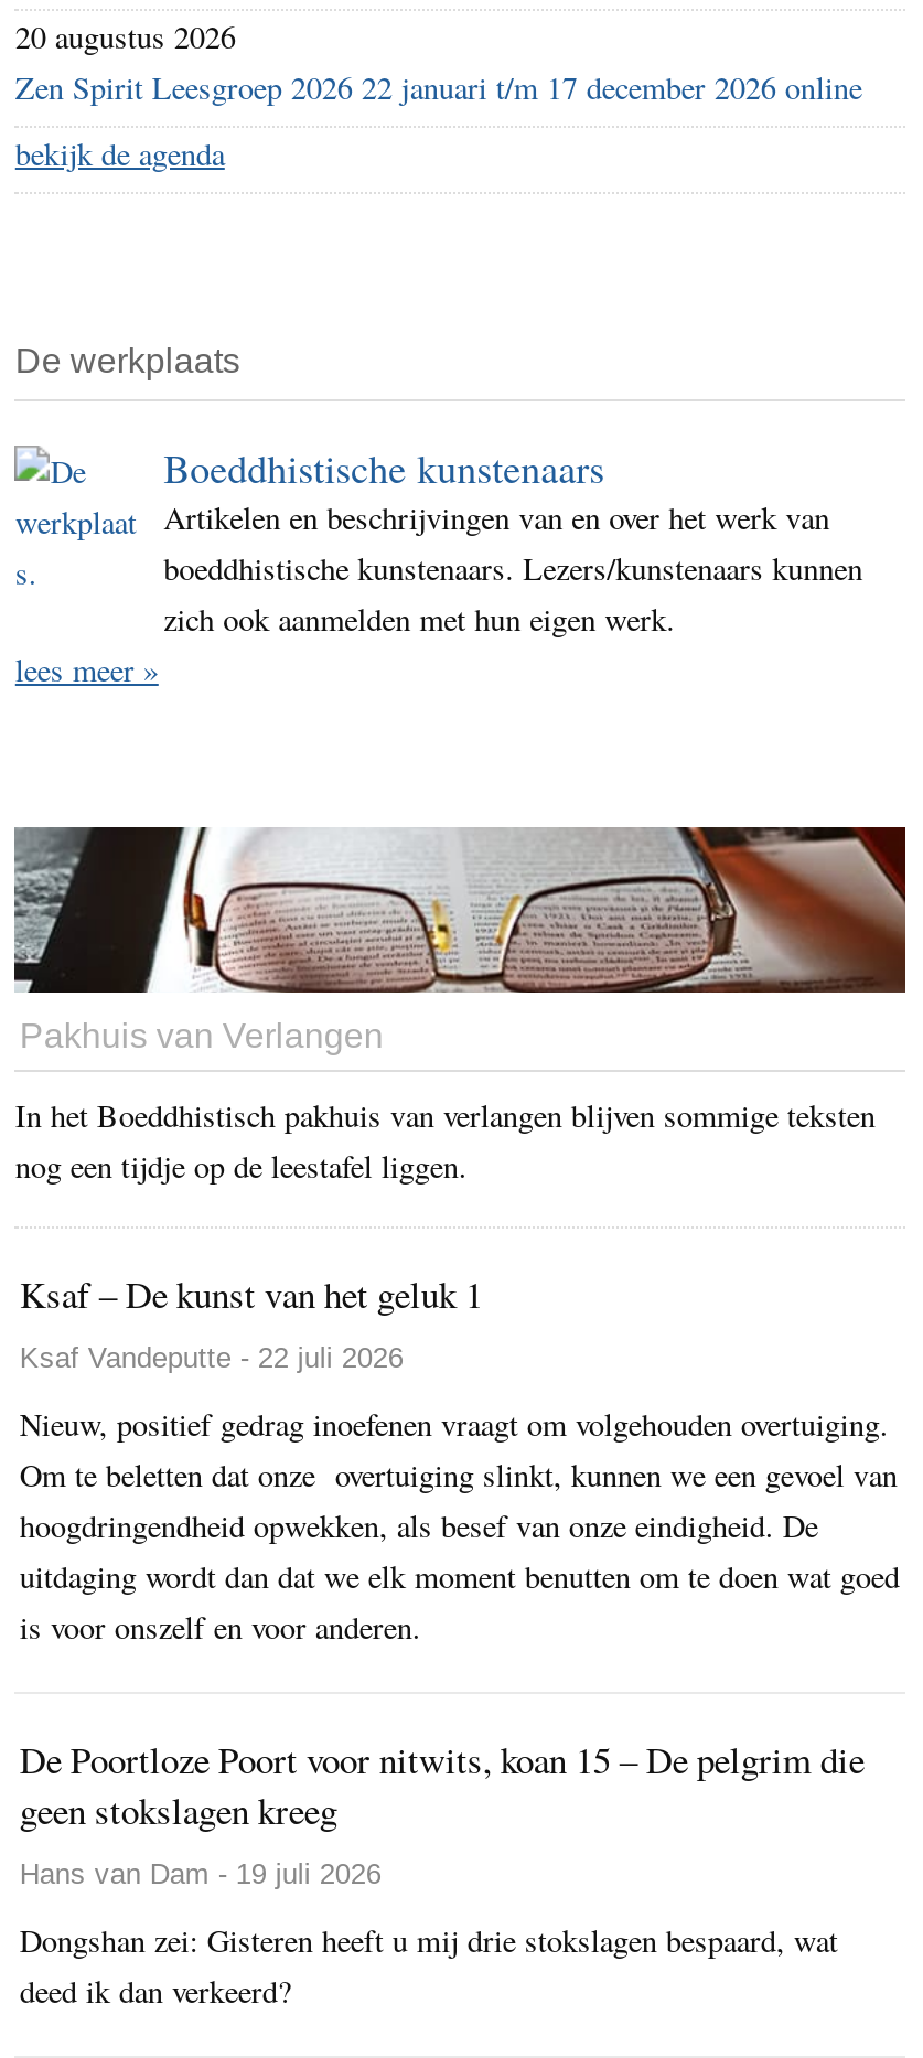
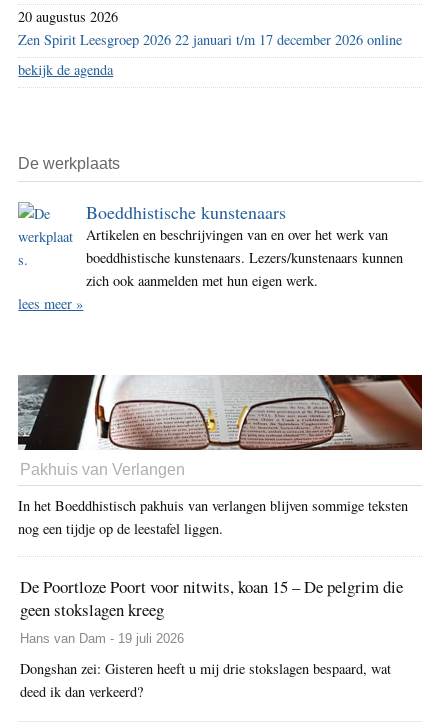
[20,1268,900,1647] Ksaf – De kunst van het geluk 1 | Ksaf Vandeputte - 22 juli 2026 | Nieuw, positief gedrag inoefenen vraagt om volgehouden overtuiging. | Om te beletten dat onze overtuiging slinkt, kunnen we een gevoel van | hoogdringendheid opwekken, als besef van onze eindigheid. De | uitdaging wordt dan dat we elk moment benutten om te doen wat goed | is voor onszelf en voor anderen. -> none

